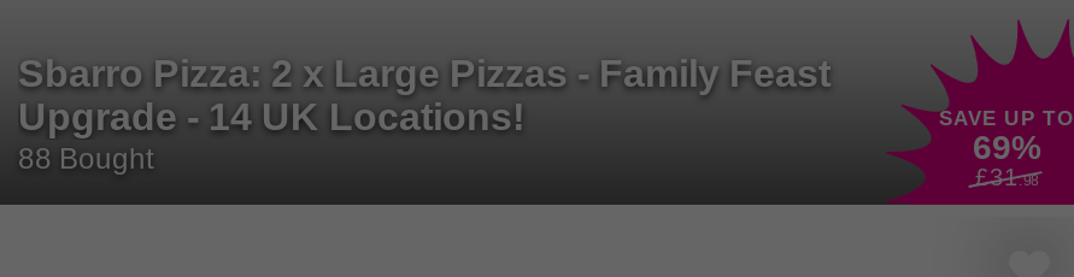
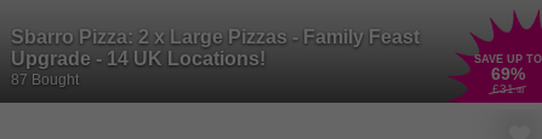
[18,143,153,177] 88 Bought -> [11,72,79,89] 87 Bought

